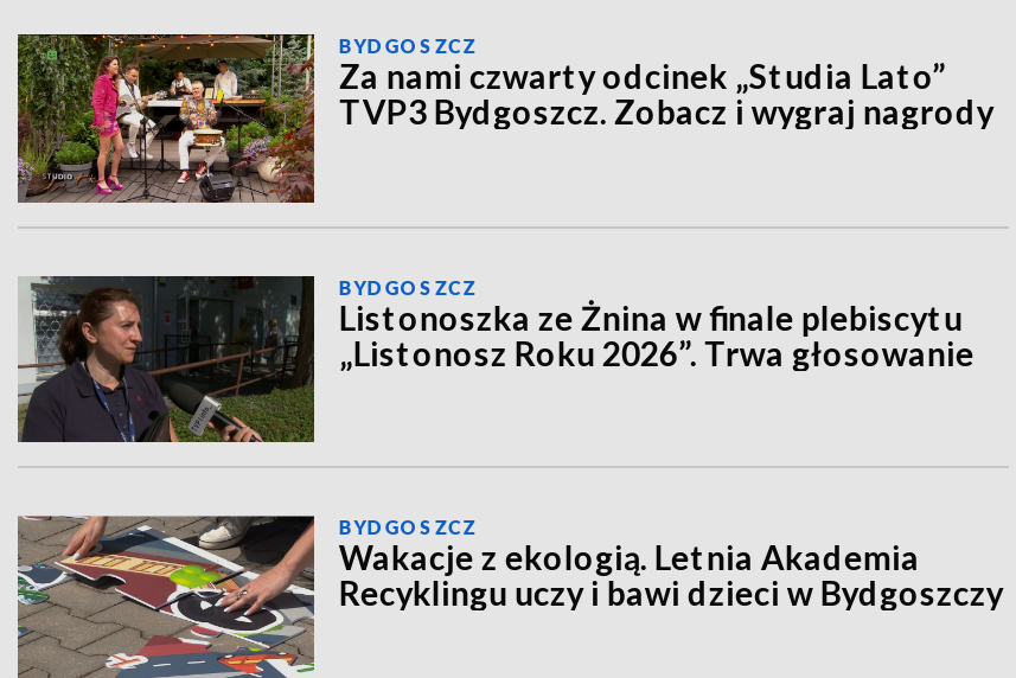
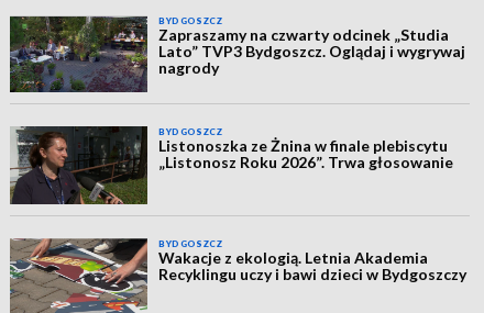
[15,31,993,204] [image] | Za nami czwarty odcinek „Studia Lato” | TVP3 Bydgoszcz. Zobacz i wygraj nagrody -> [10,14,466,93] [image] | Zapraszamy na czwarty odcinek „Studia | Lato” TVP3 Bydgoszcz. Oglądaj i wygrywaj | nagrody

